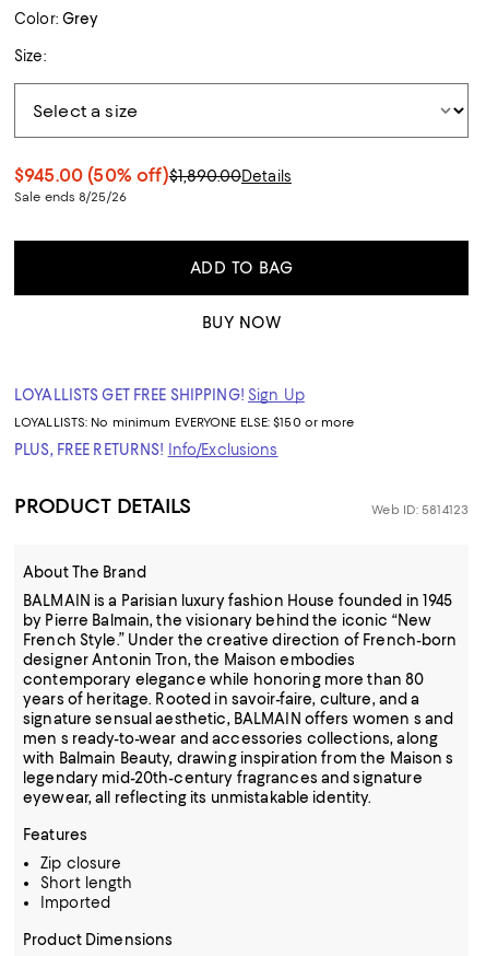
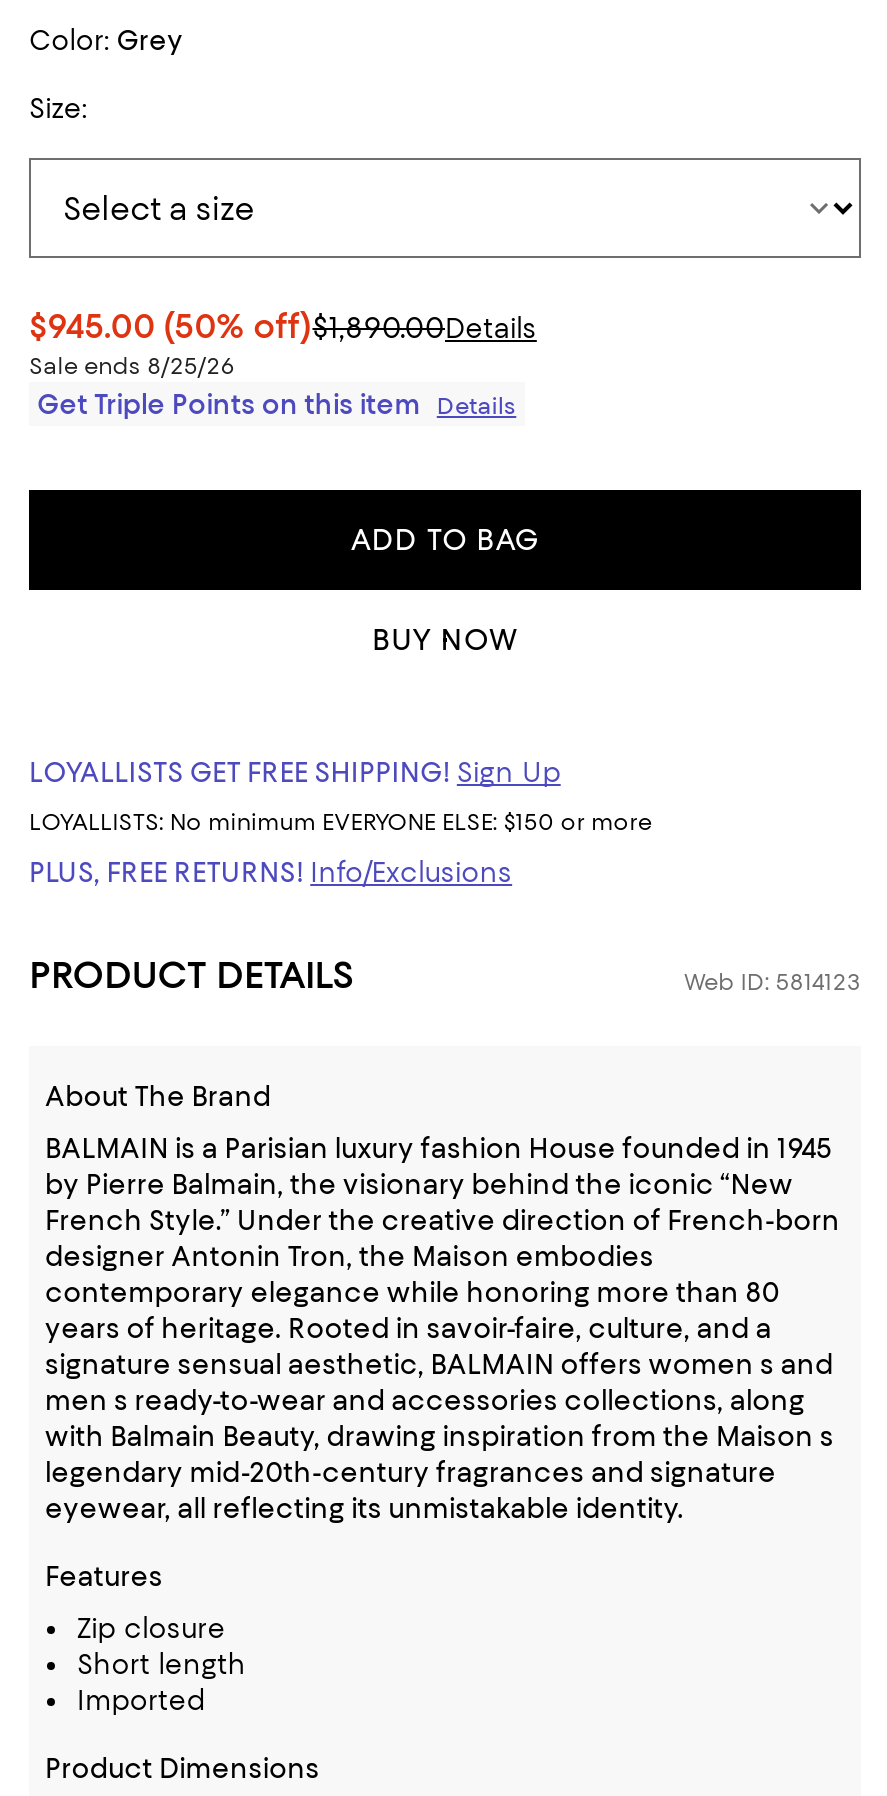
none -> [37,388,516,420] Get Triple Points on this item Details

